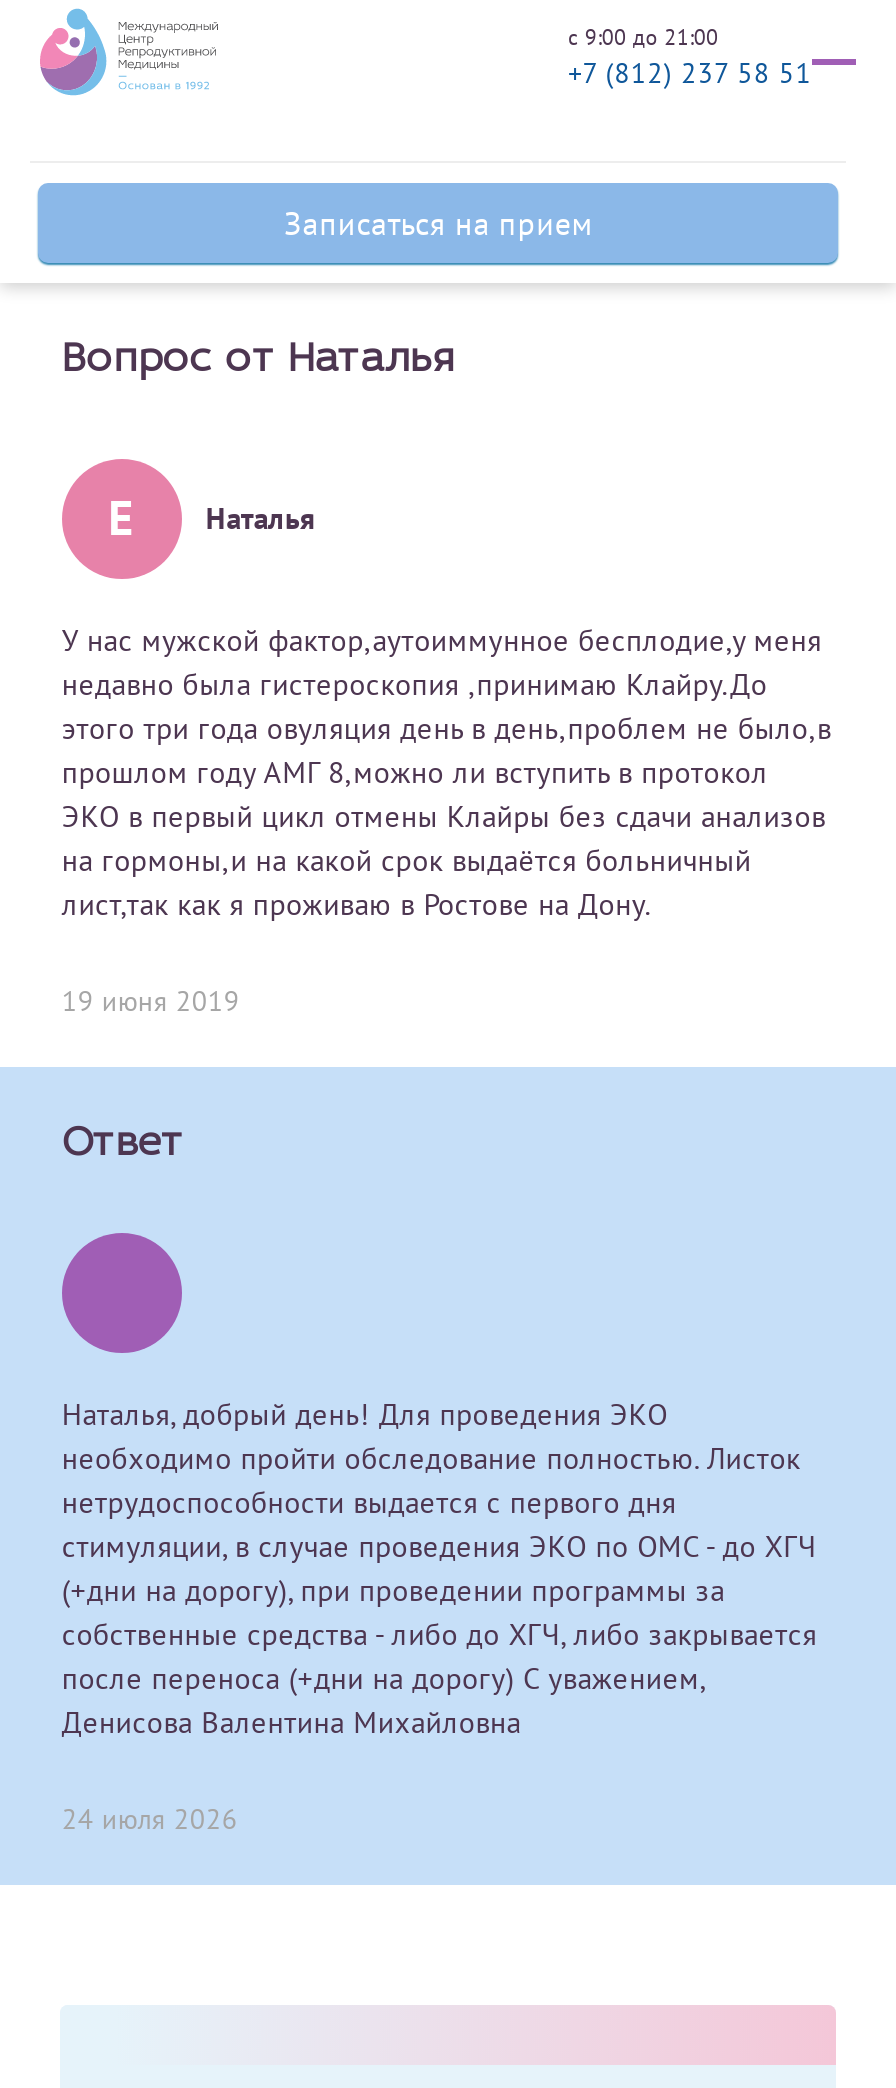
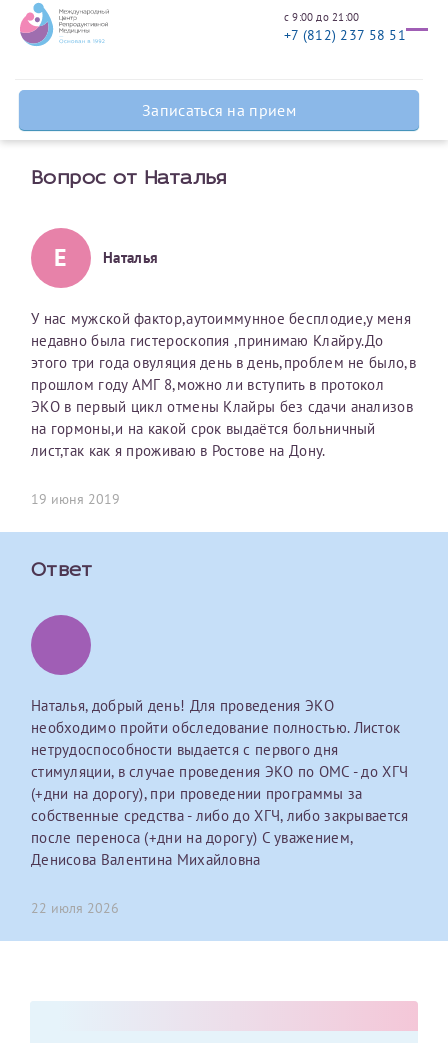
[62,1801,238,1837] 24 июля 2026 -> [31,899,119,917] 22 июля 2026

